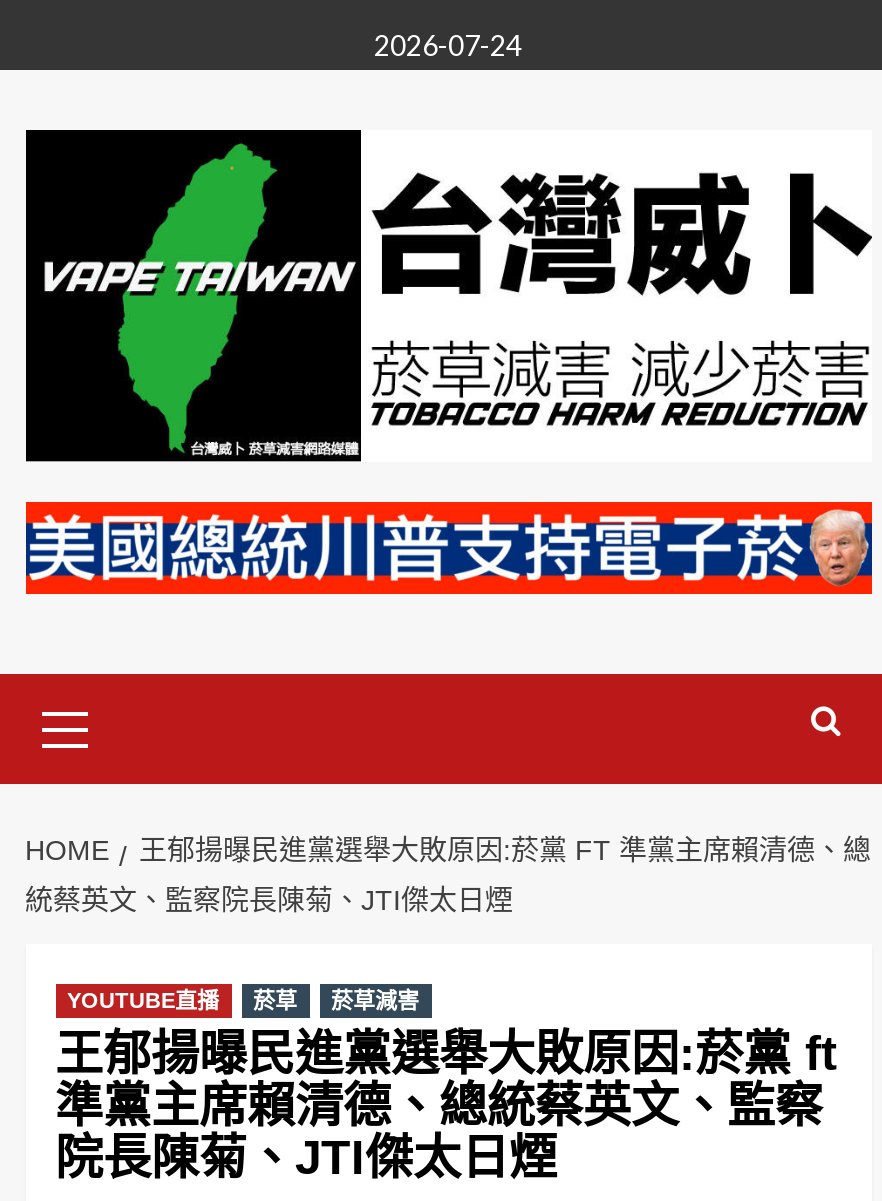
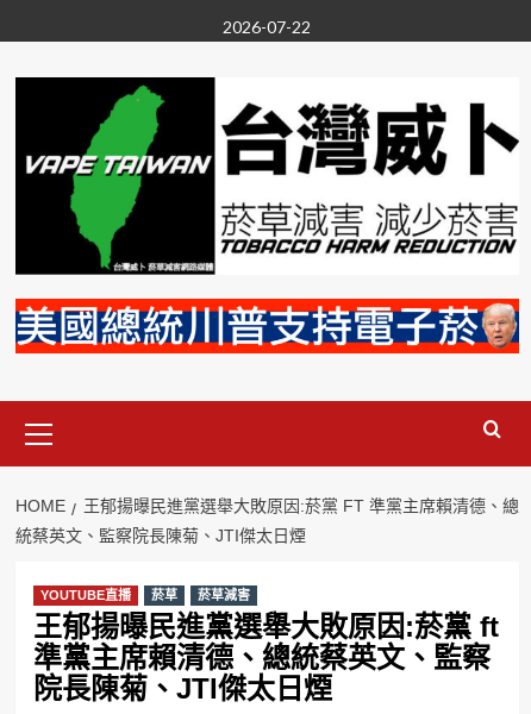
[374,28,522,62] 2026-07-24 -> [223,17,311,37] 2026-07-22

